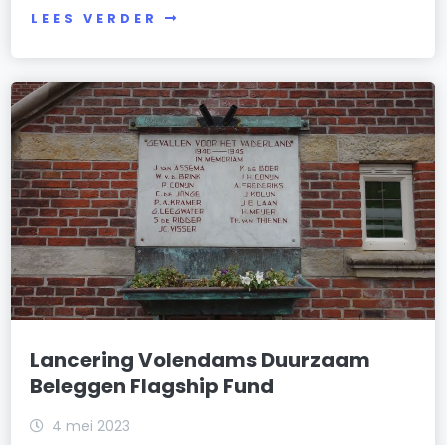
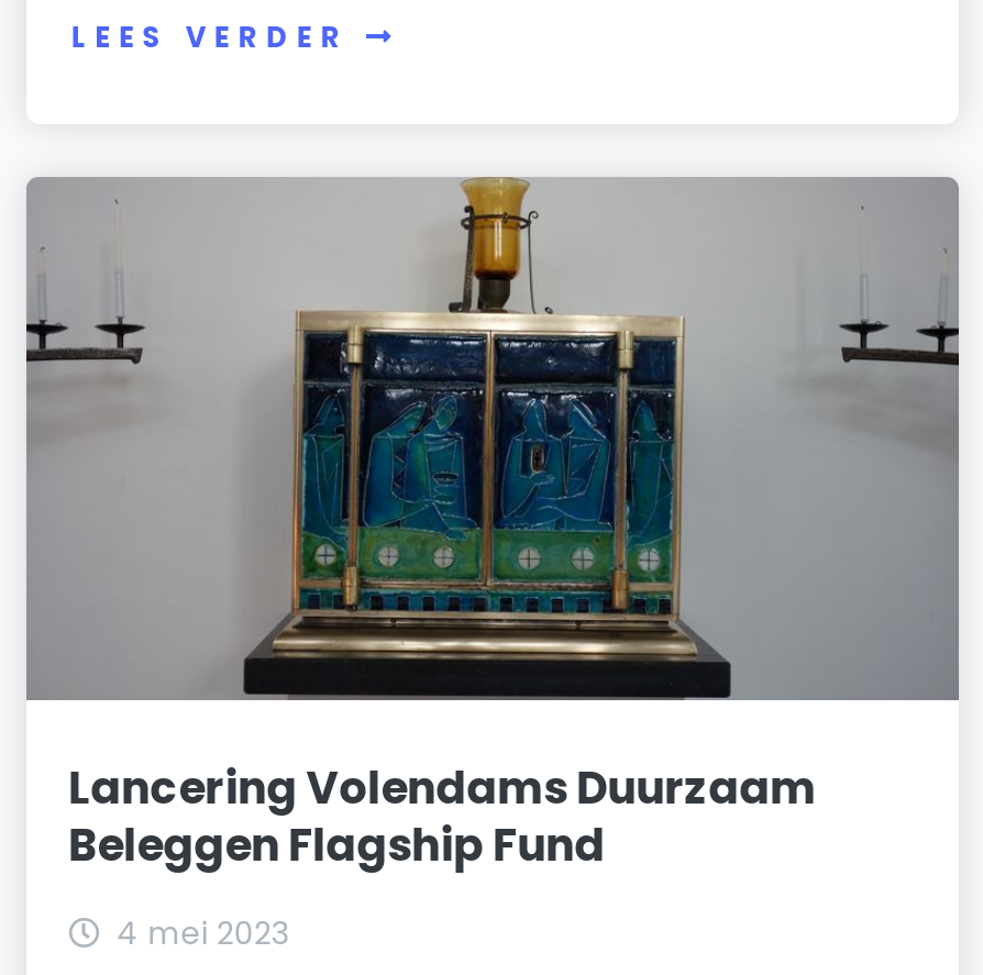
[11,82,436,321] [image] -> [26,177,959,700] [image]

